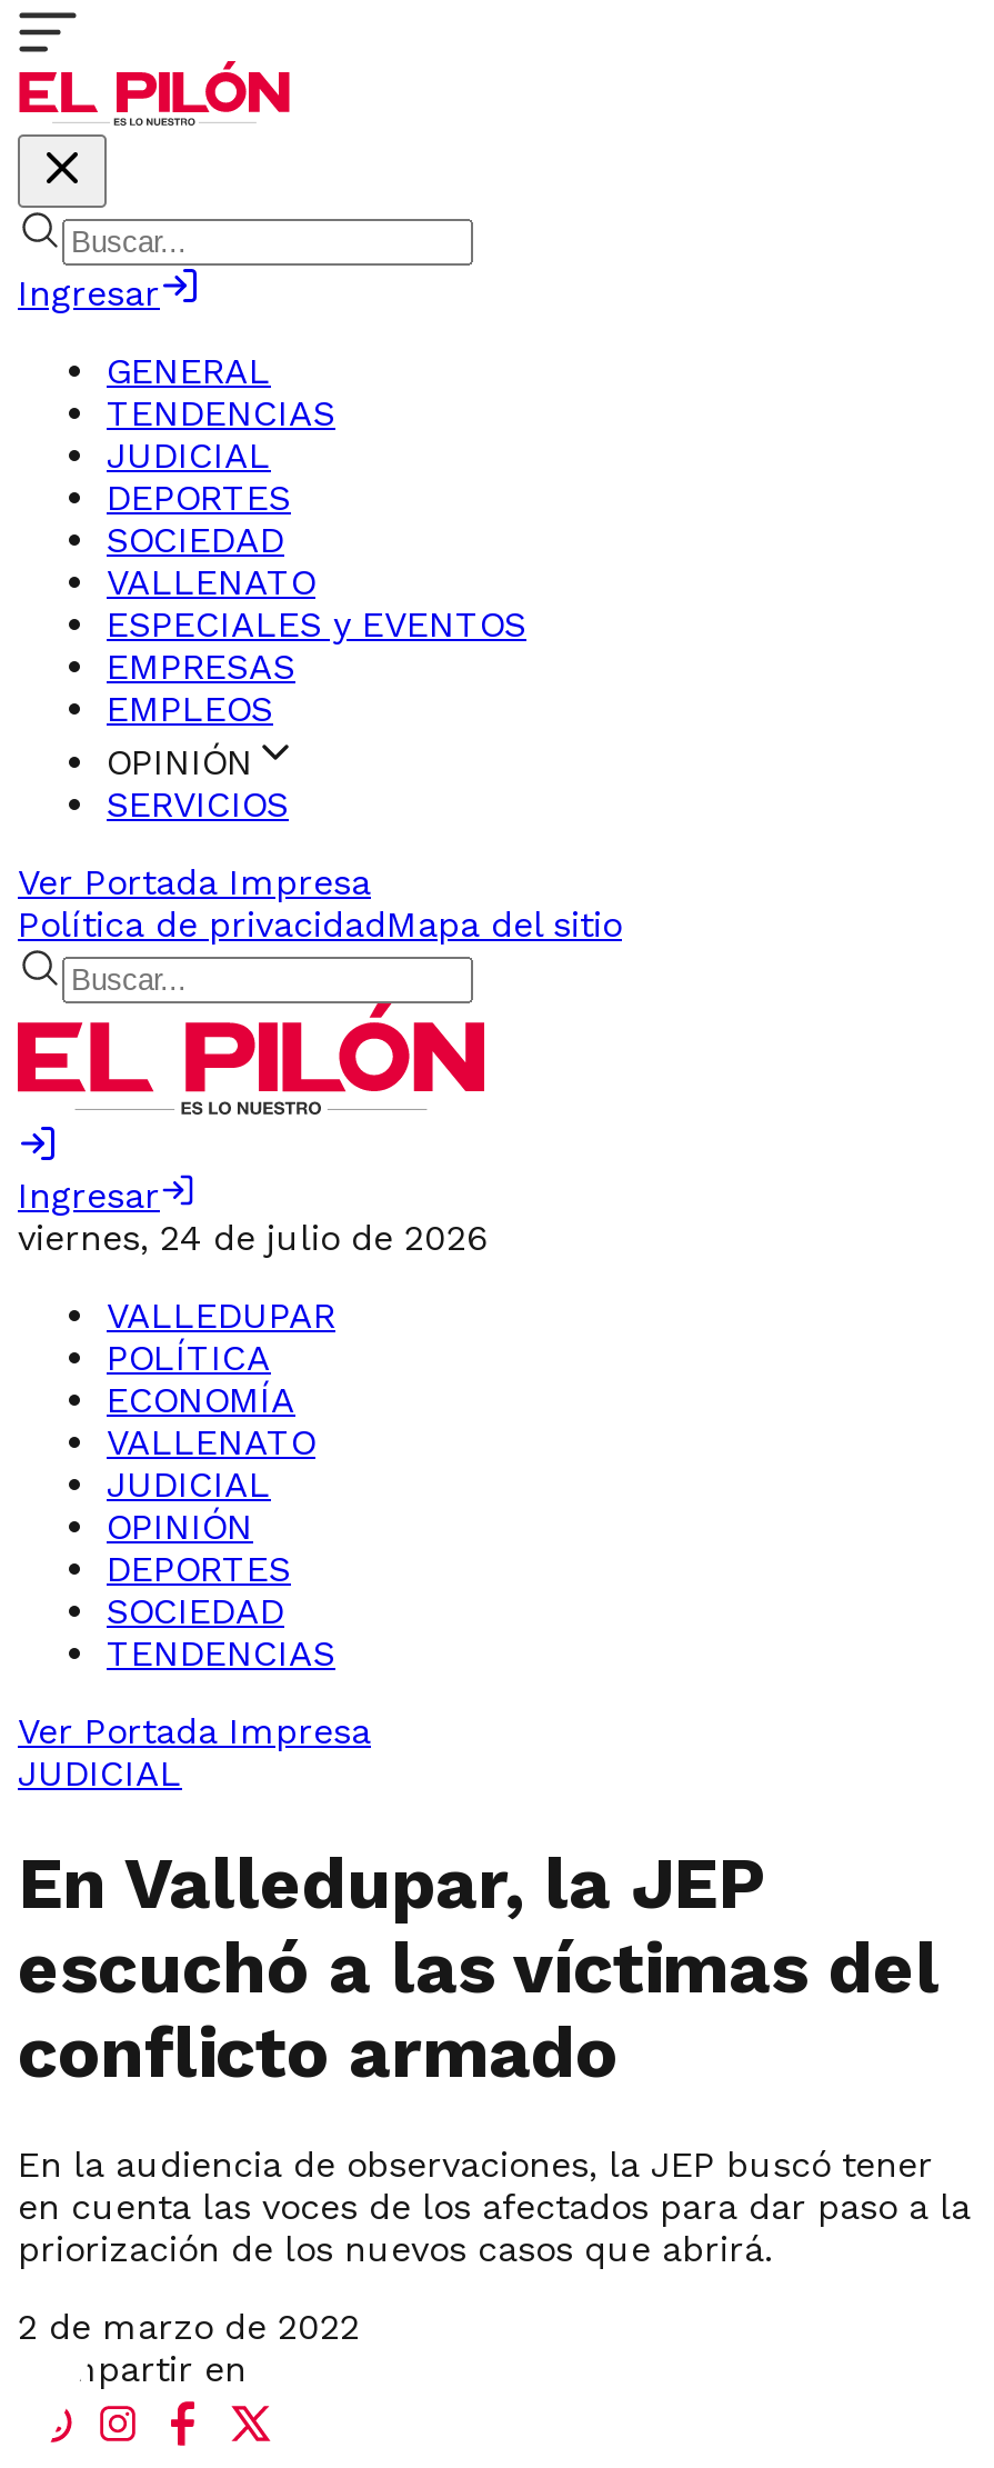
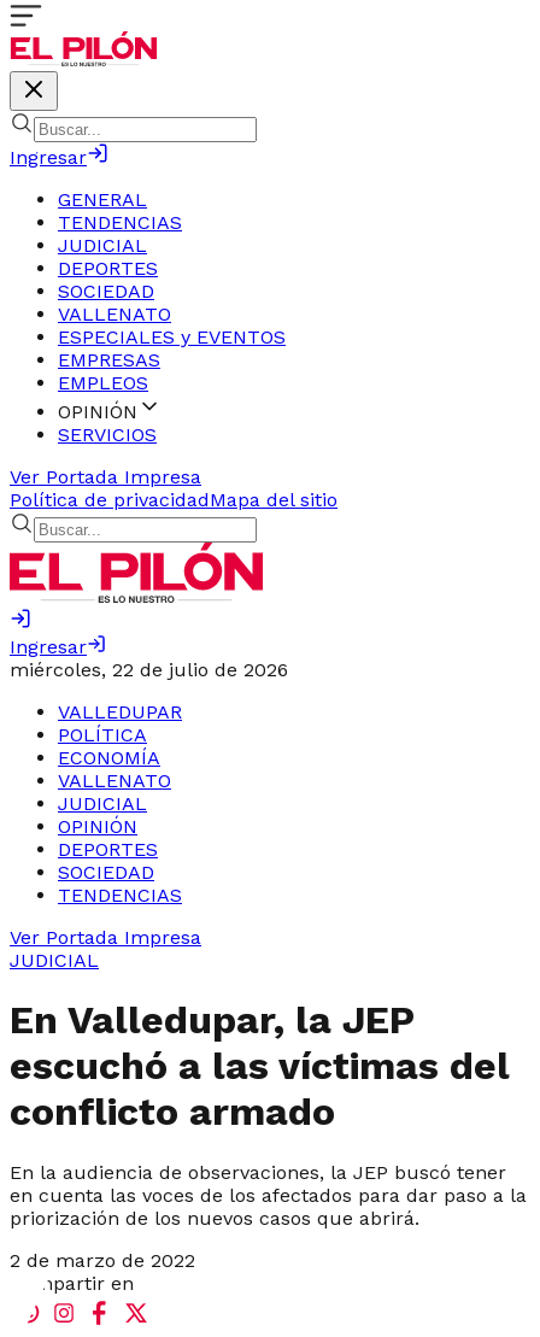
[18,1217,486,1259] viernes, 24 de julio de 2026 -> [10,658,288,681] miércoles, 22 de julio de 2026

